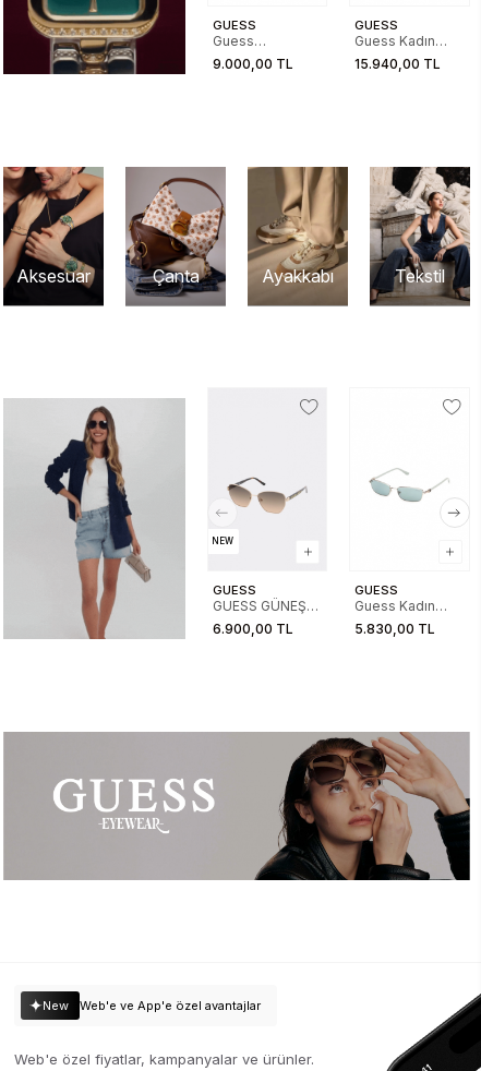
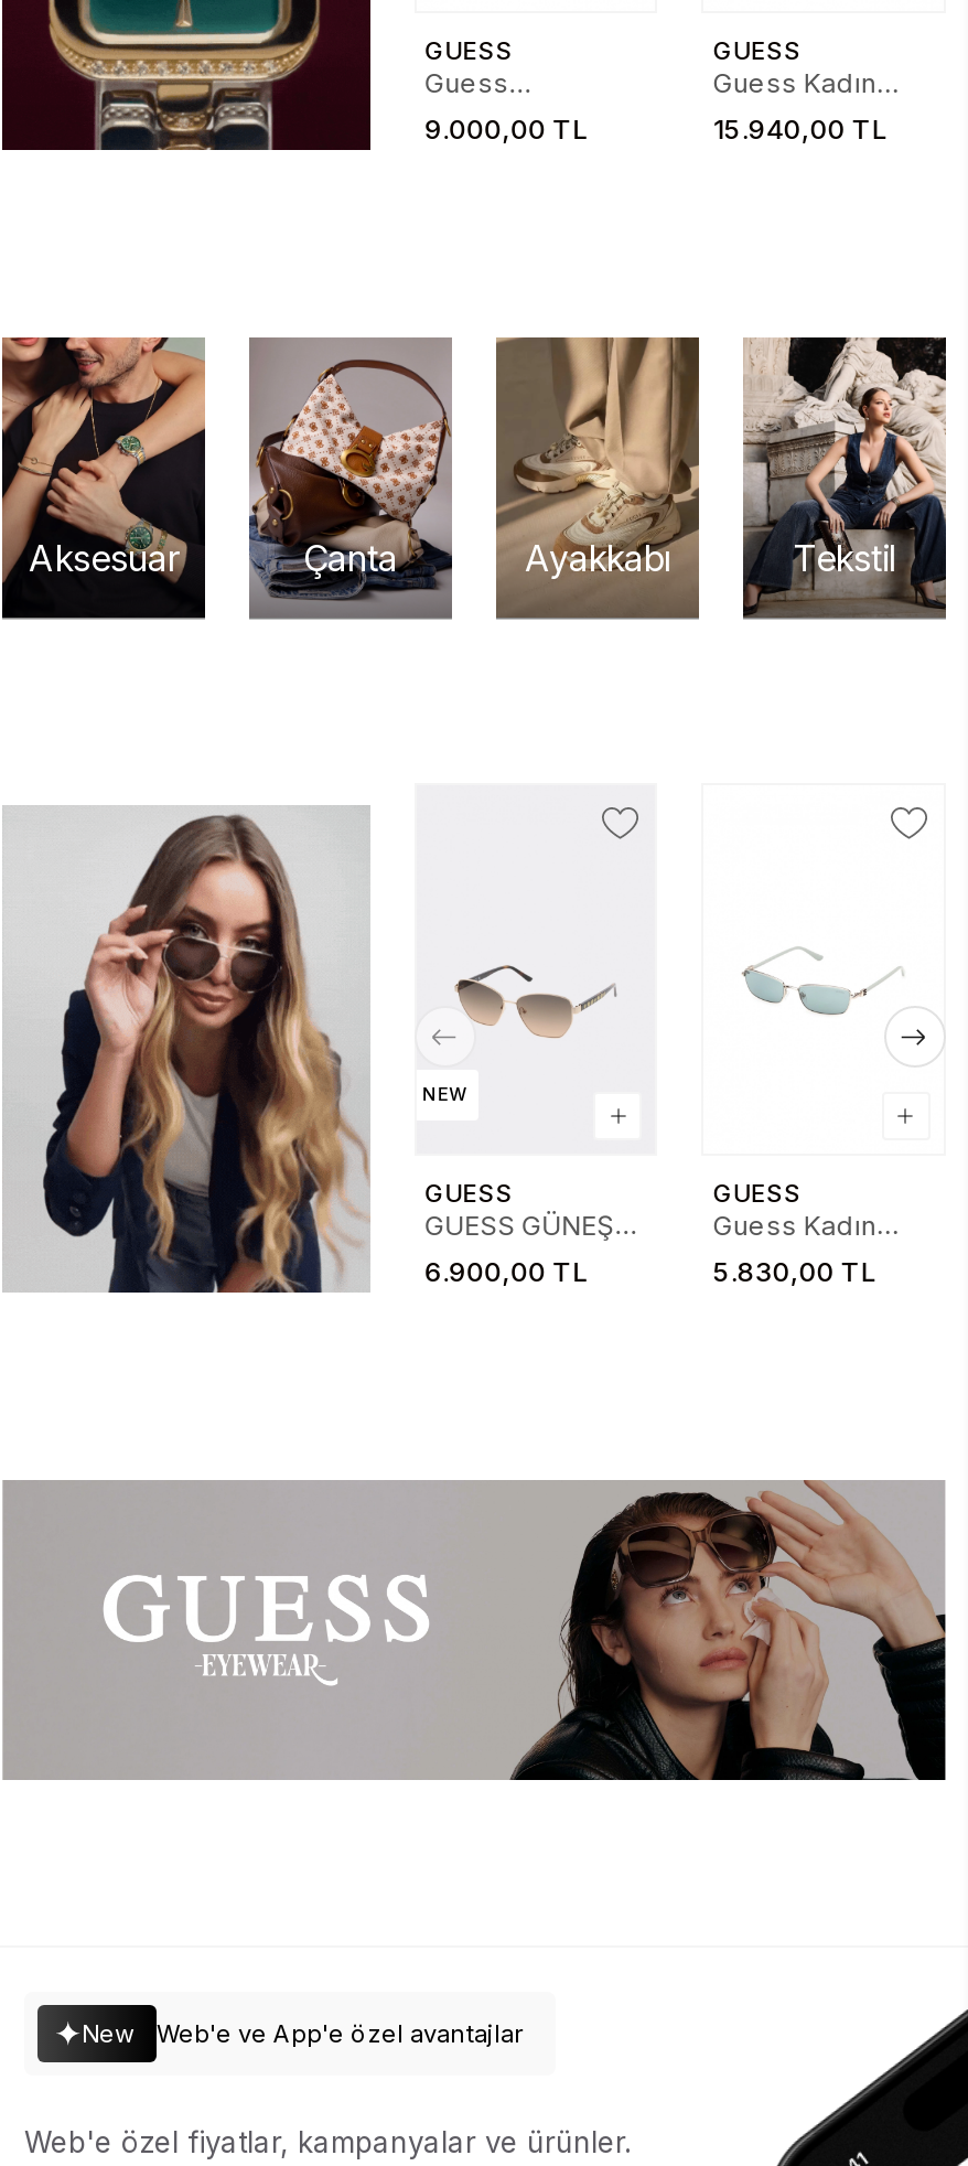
[24,404,183,640] [image] -> [42,812,368,1295] [image]

